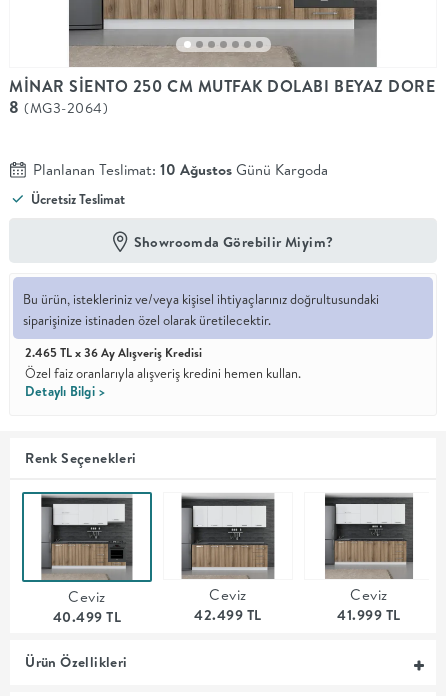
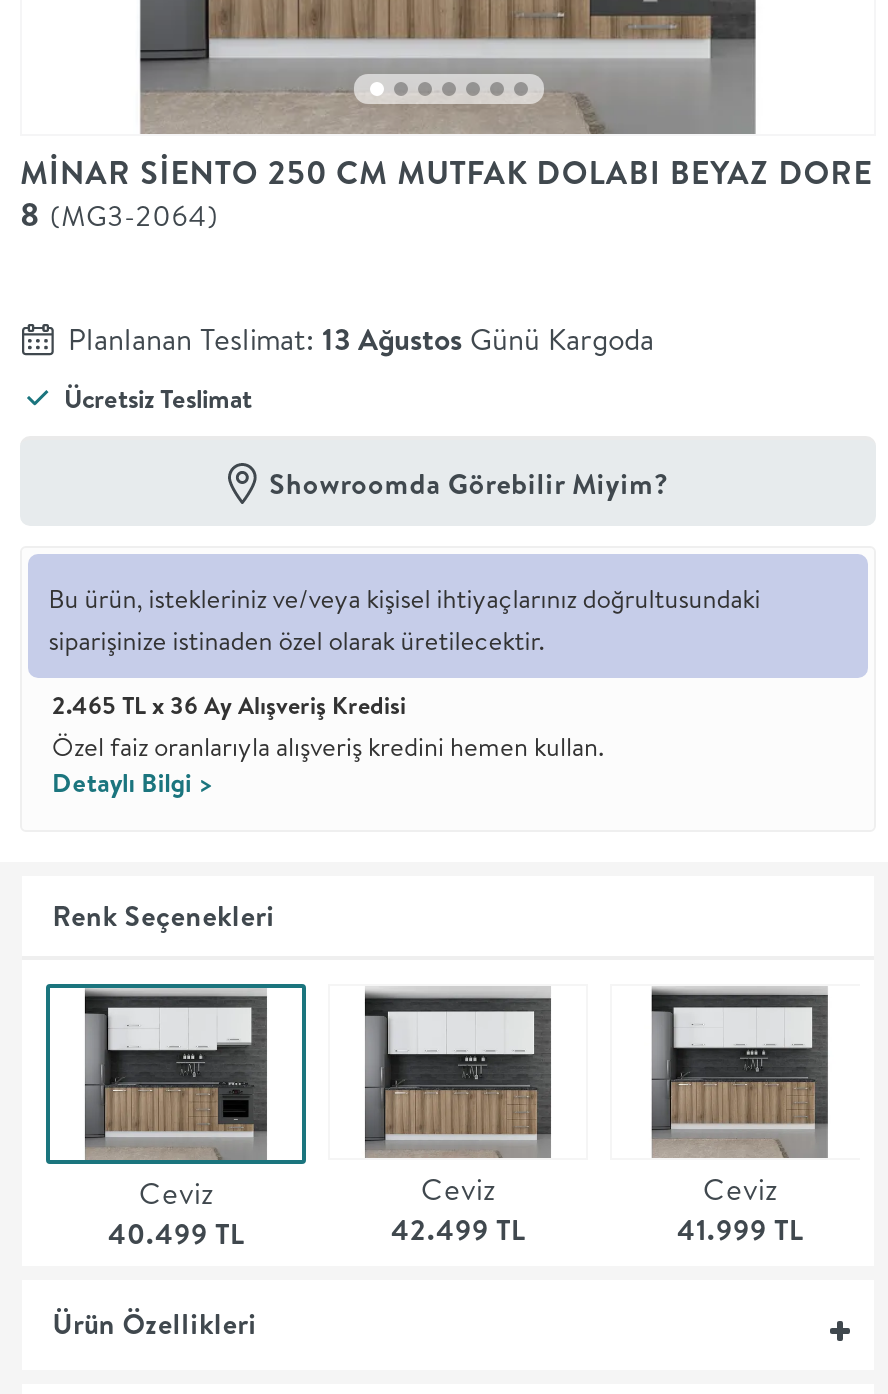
[33,159,328,180] Planlanan Teslimat: 10 Ağustos Günü Kargoda -> [68,318,654,360] Planlanan Teslimat: 13 Ağustos Günü Kargoda

